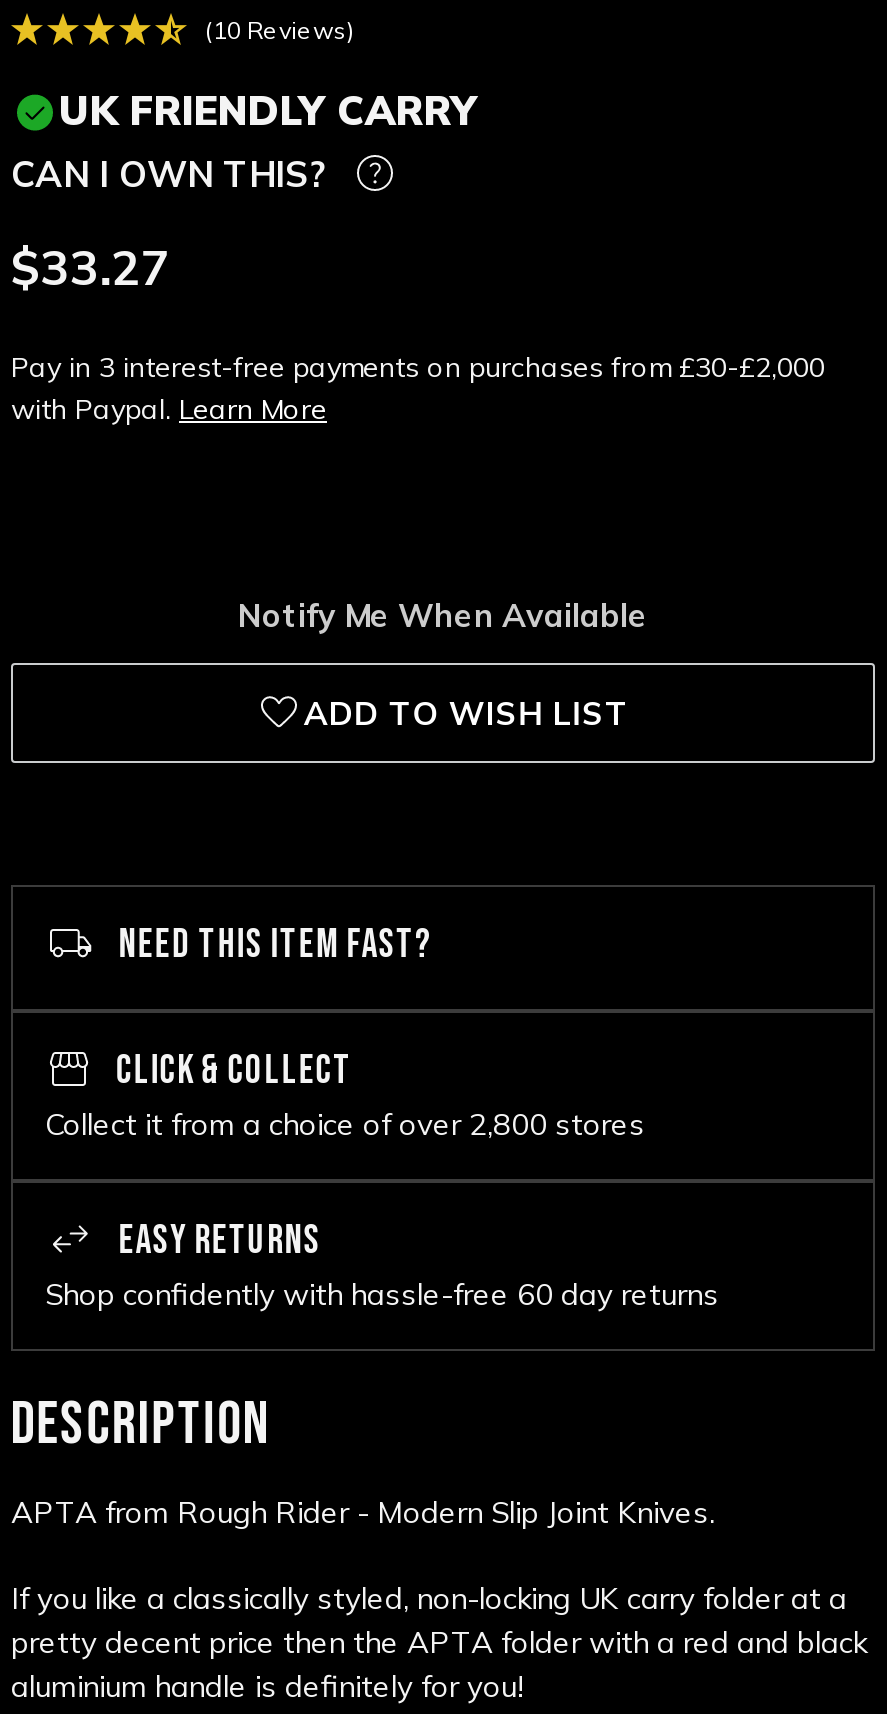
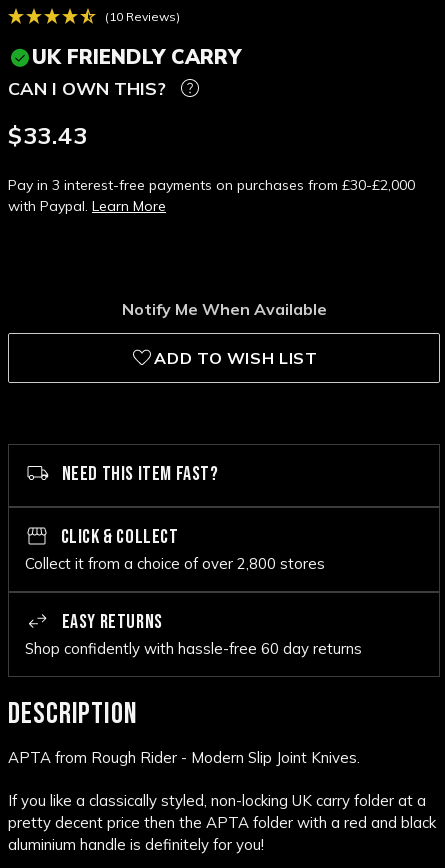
[11,238,170,298] $33.27 -> [8,120,87,150] $33.43

